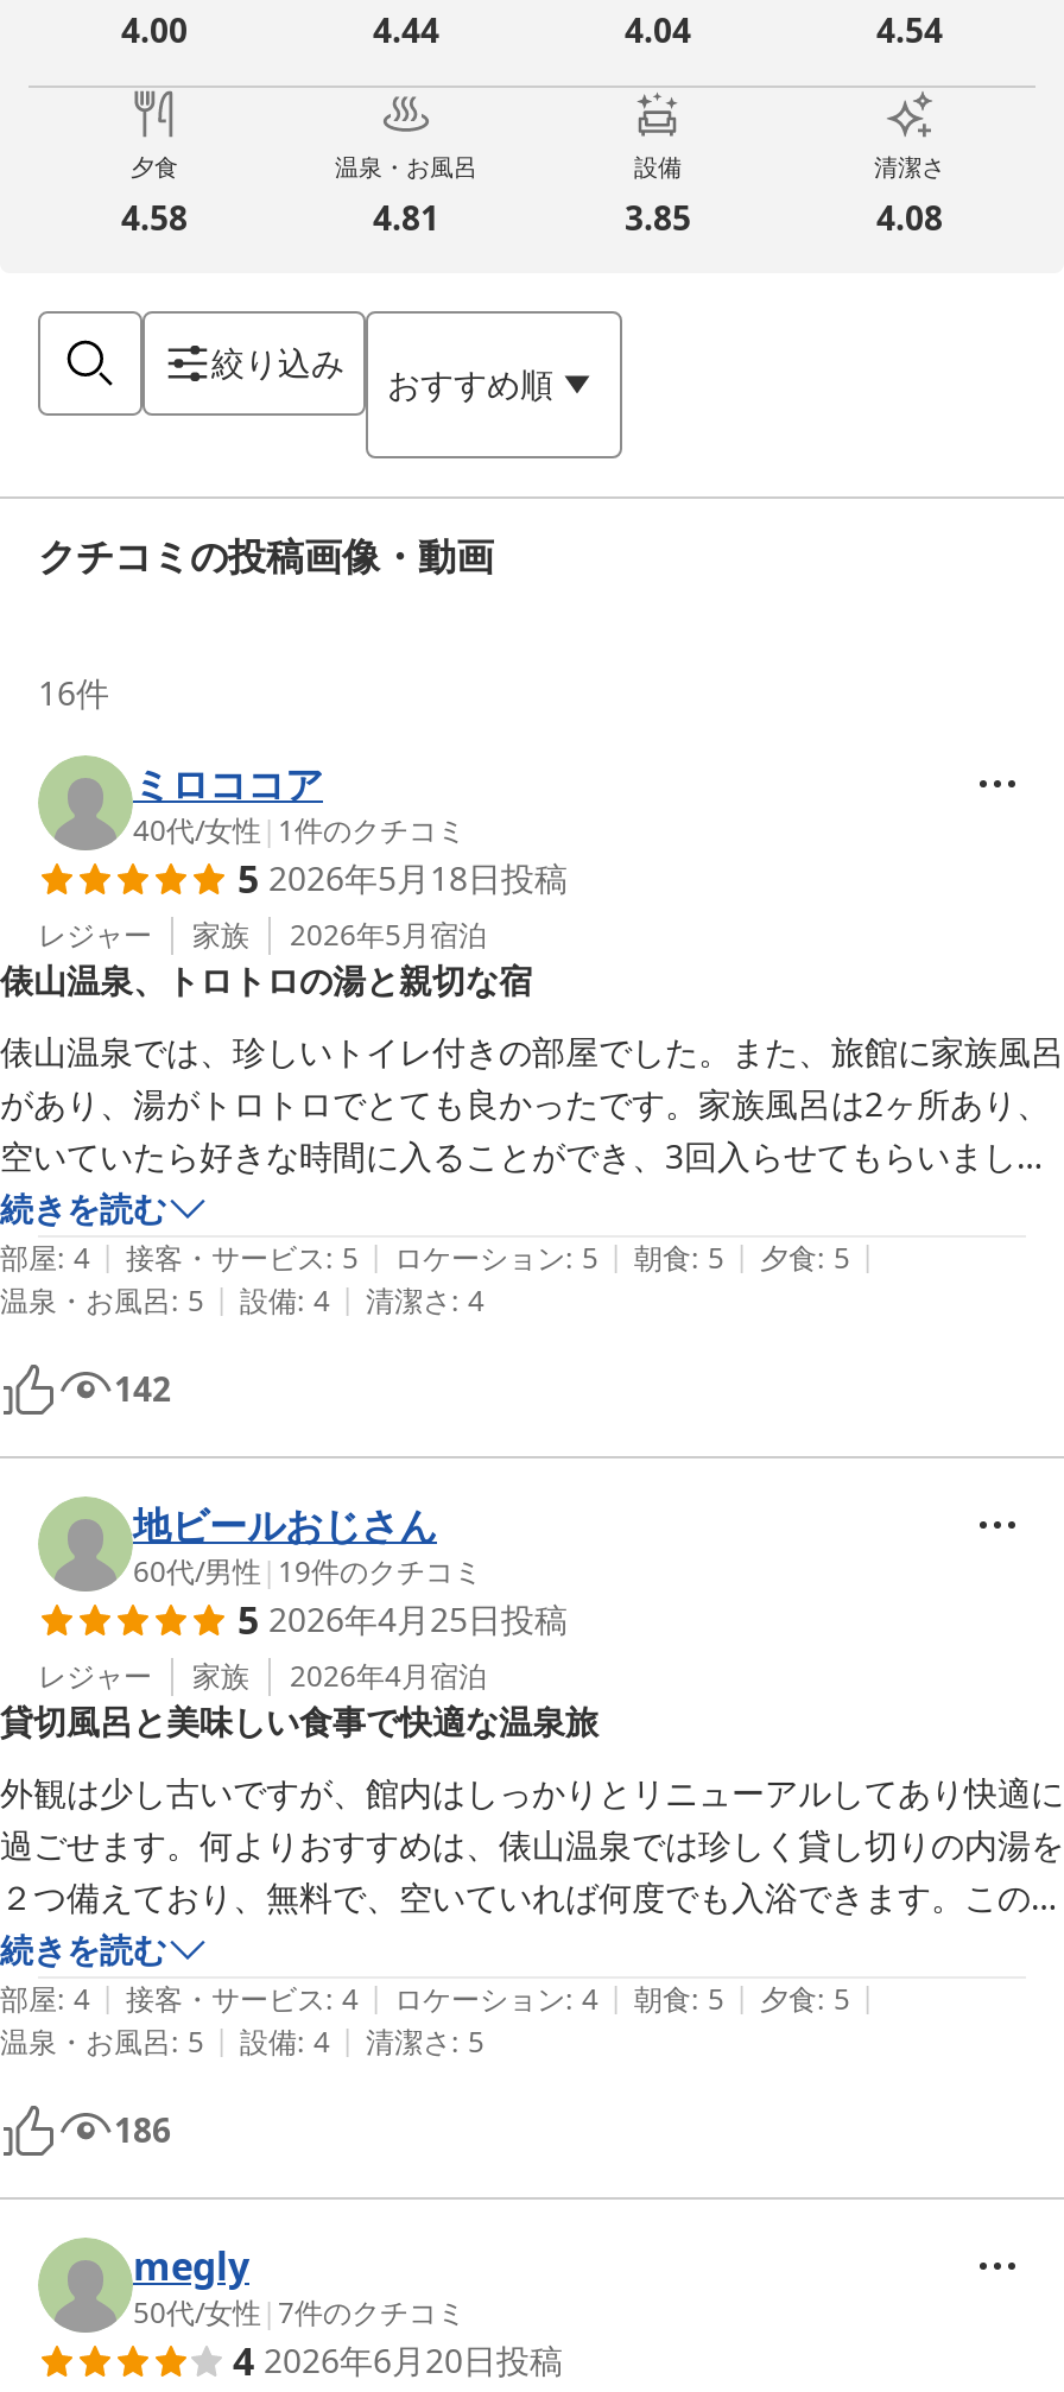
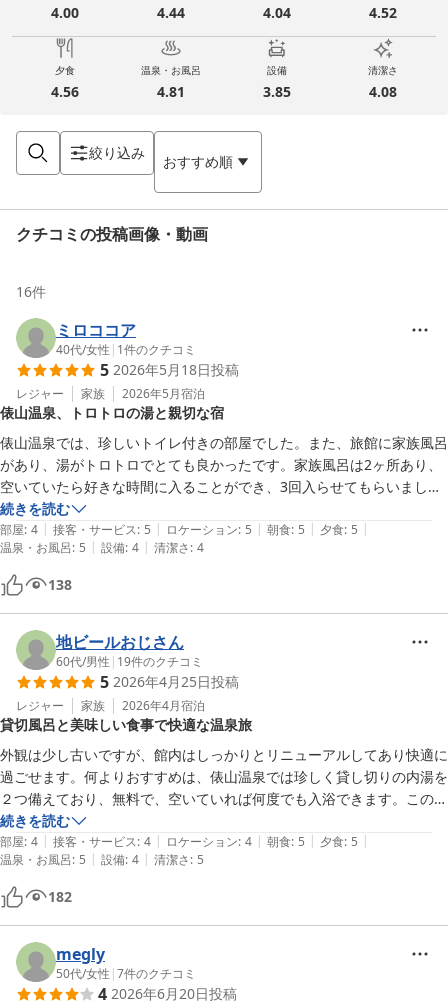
[876,7,943,52] 4.54 -> [369,3,397,22] 4.52
[121,195,188,240] 4.58 -> [51,82,79,101] 4.56
[114,1366,171,1411] 142 -> [48,575,72,594] 138
[114,2107,171,2152] 186 -> [48,887,72,906] 182

